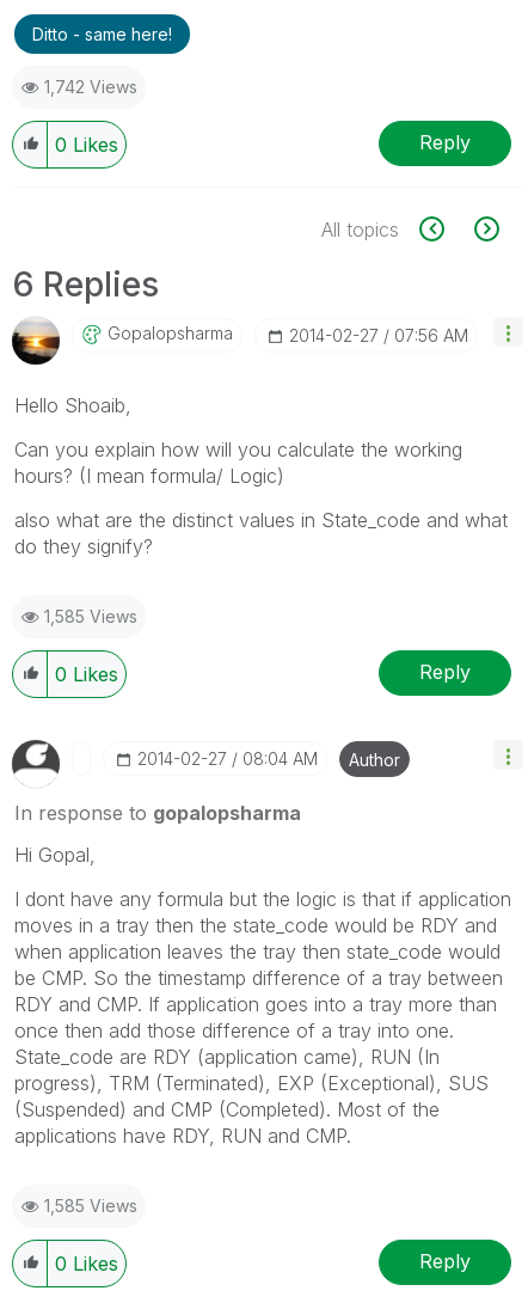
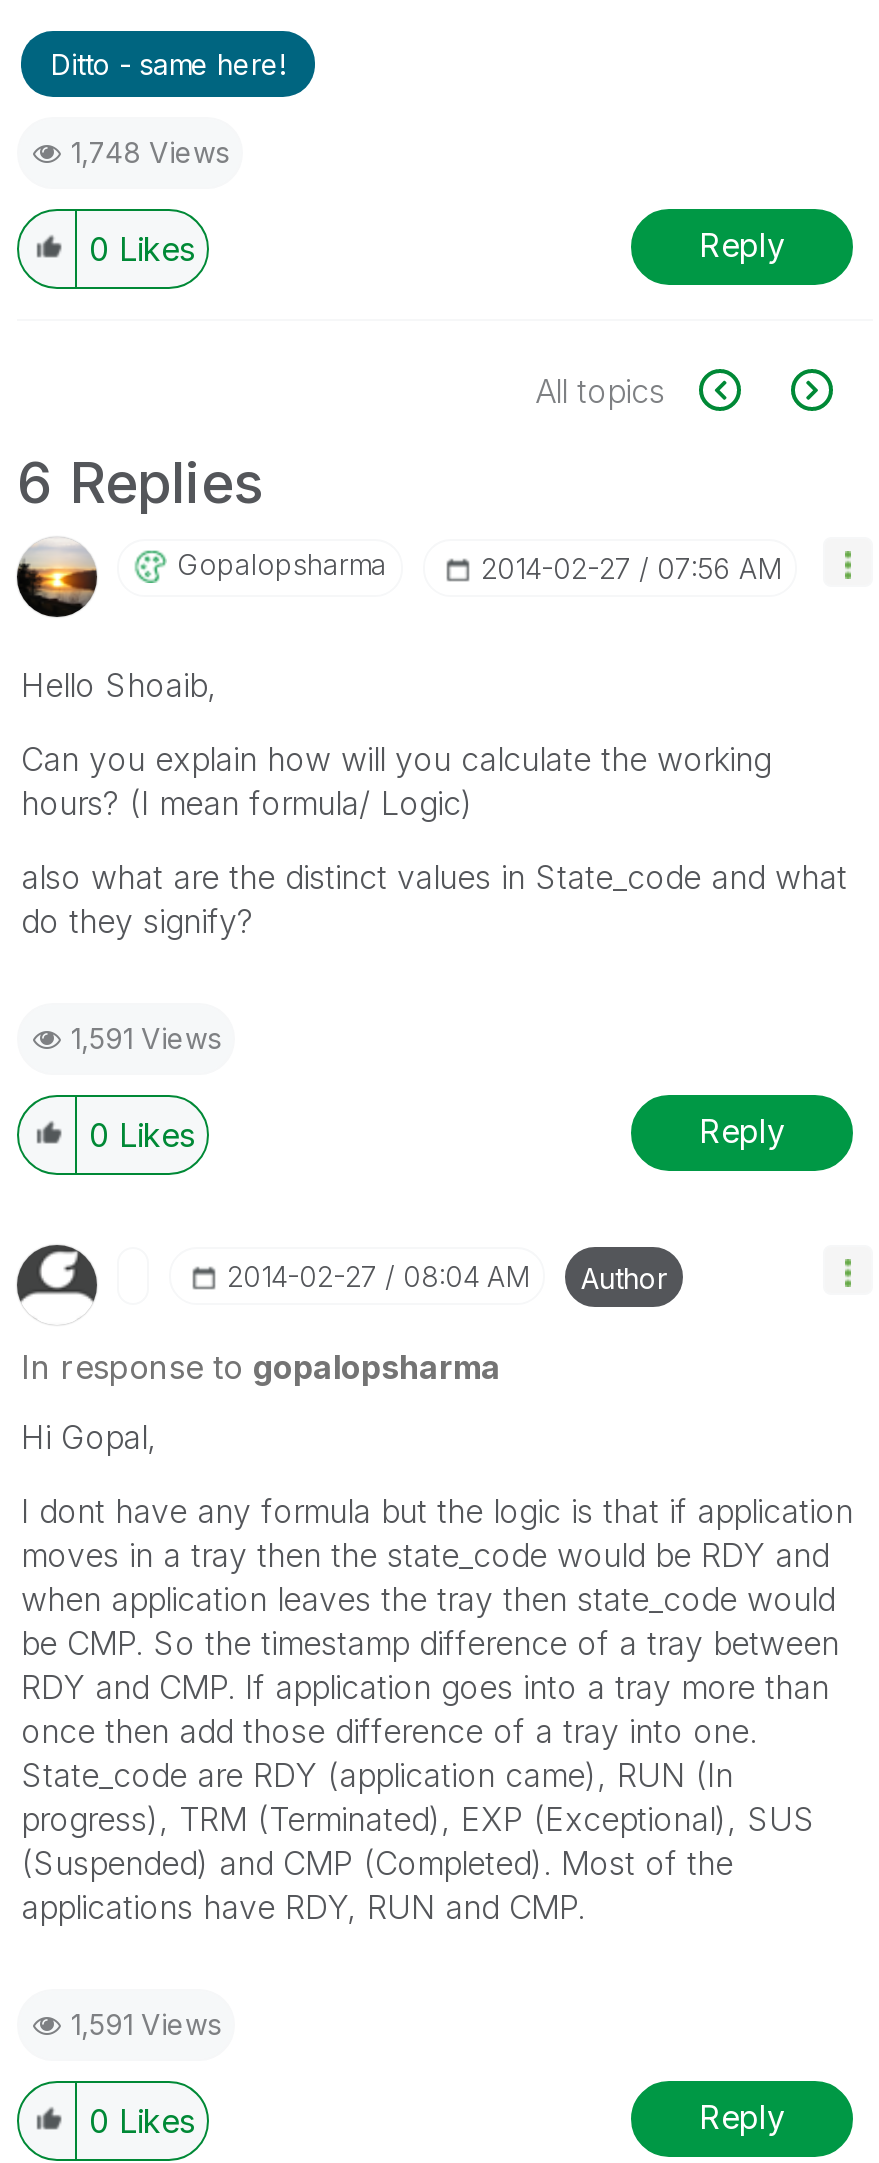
[44,76,137,96] 1,742 Views -> [71,134,229,168] 1,748 Views
[44,605,137,626] 1,585 Views -> [71,1020,221,1054] 1,591 Views
[44,1195,137,1215] 1,585 Views -> [71,2006,221,2040] 1,591 Views

